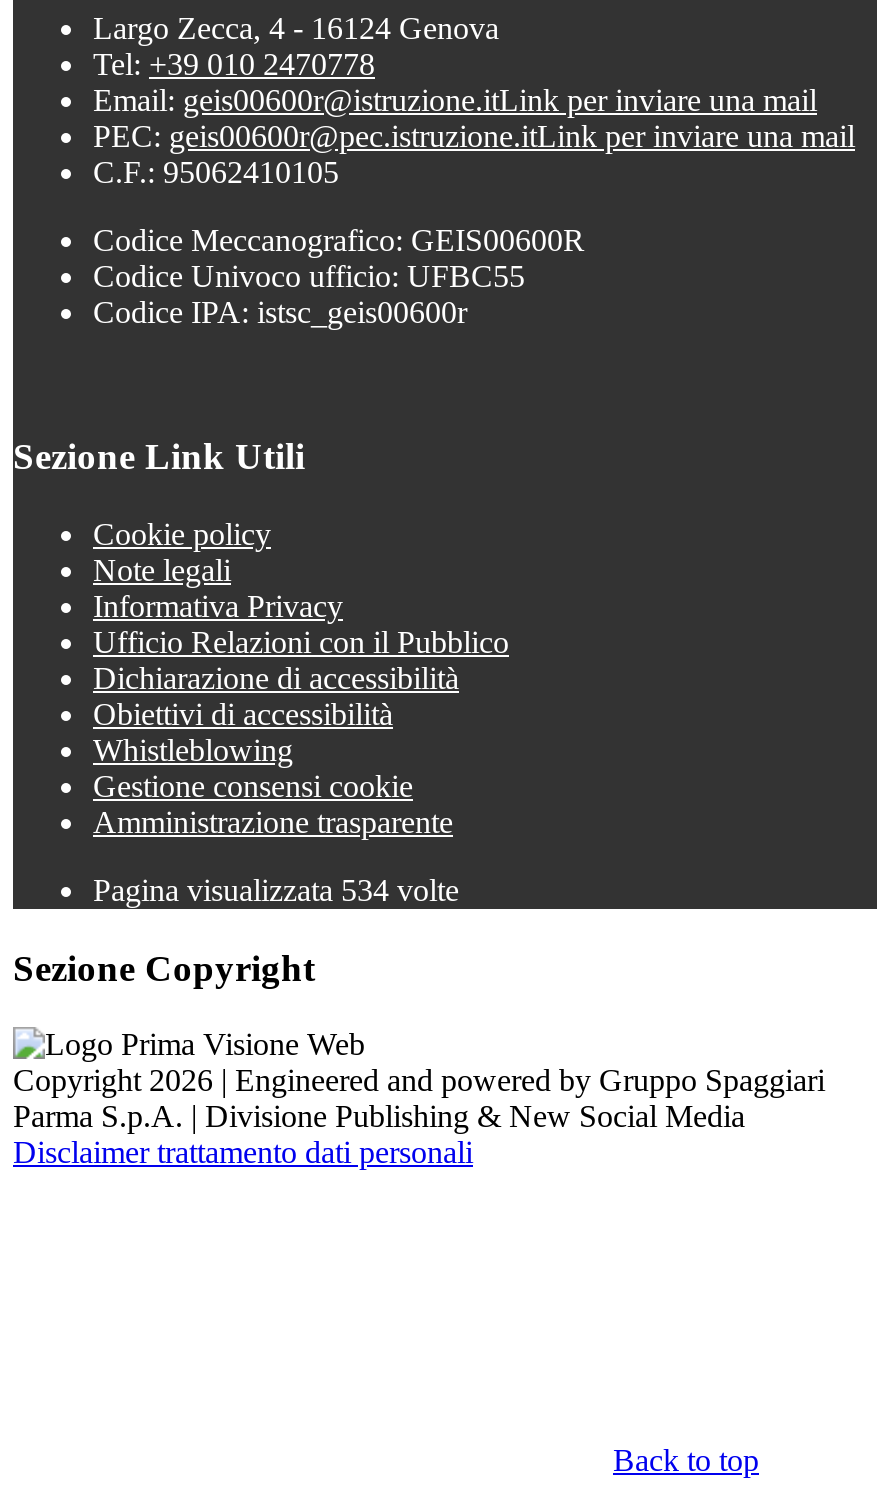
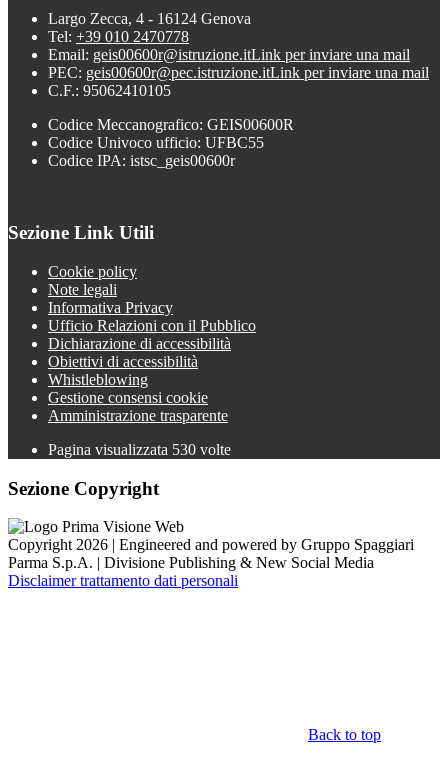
[93,873,459,907] Pagina visualizzata 534 volte -> [48,441,231,458] Pagina visualizzata 530 volte

